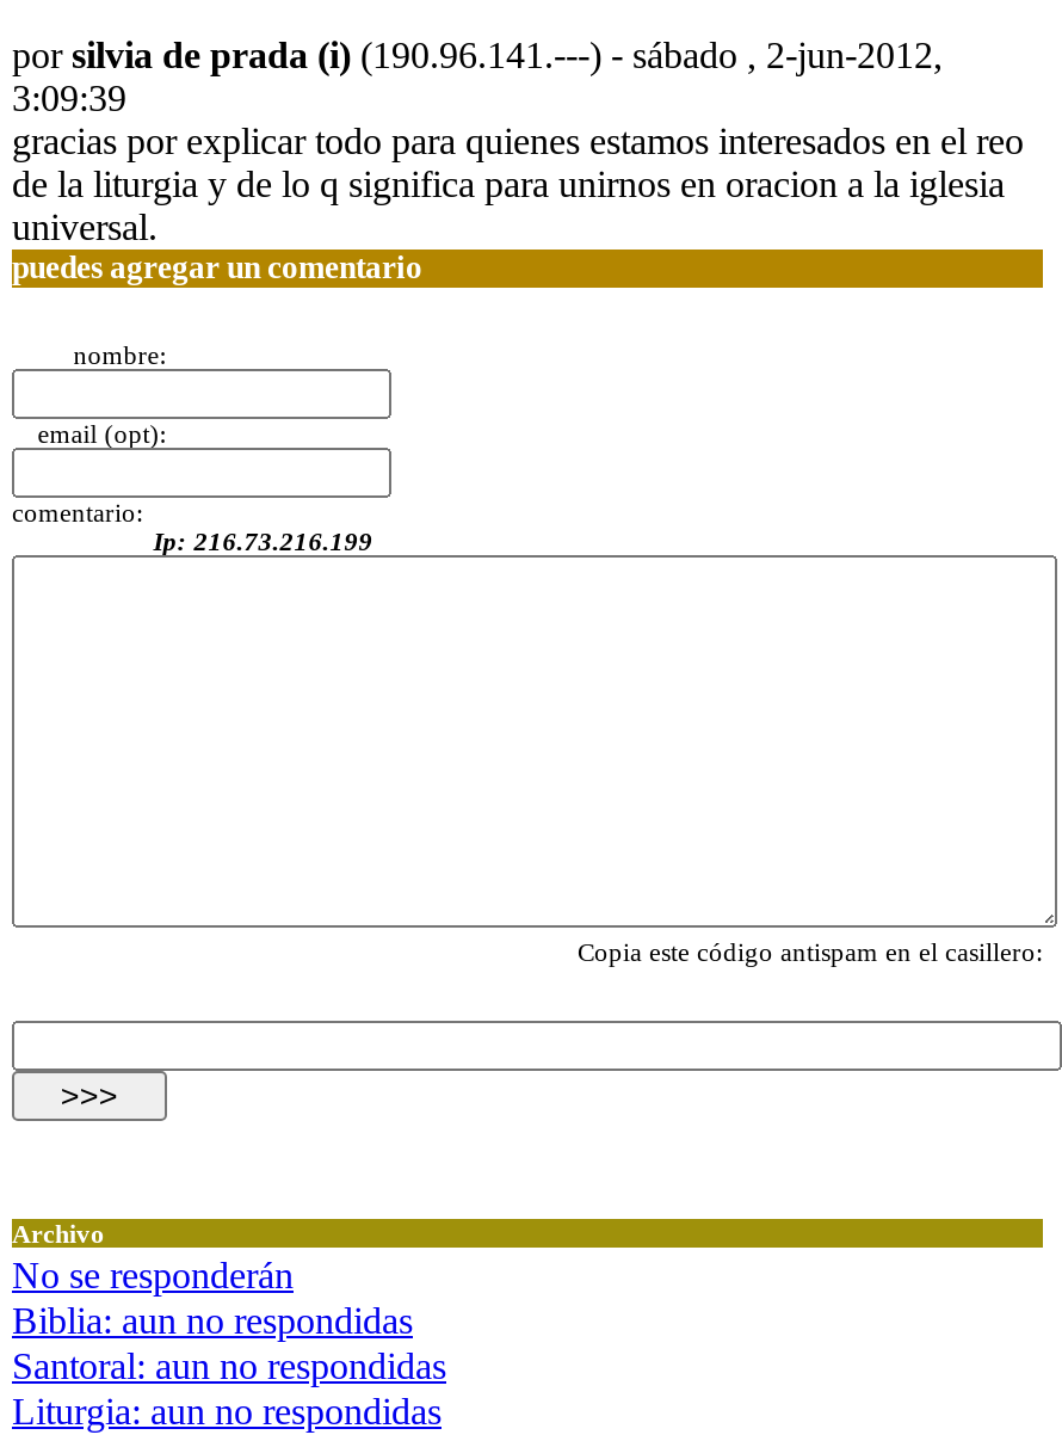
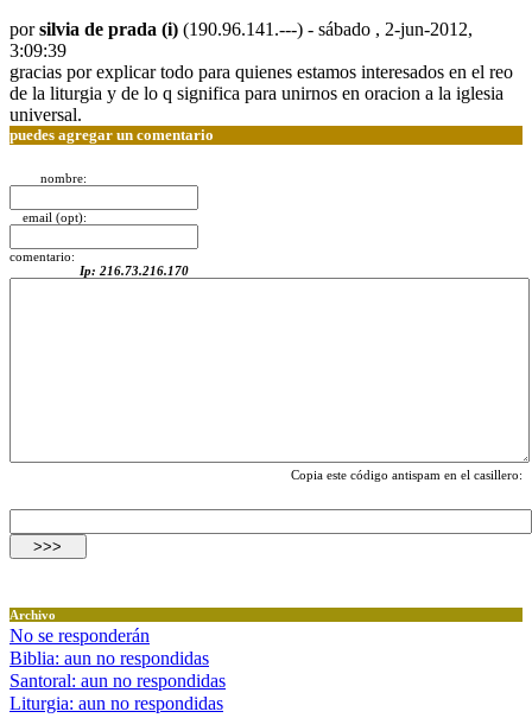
[153,526,373,555] Ip: 216.73.216.199 -> [80,263,189,278] Ip: 216.73.216.170

